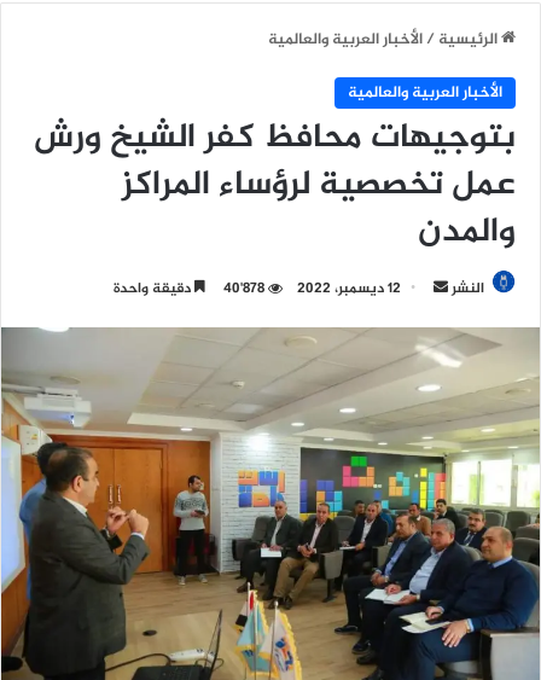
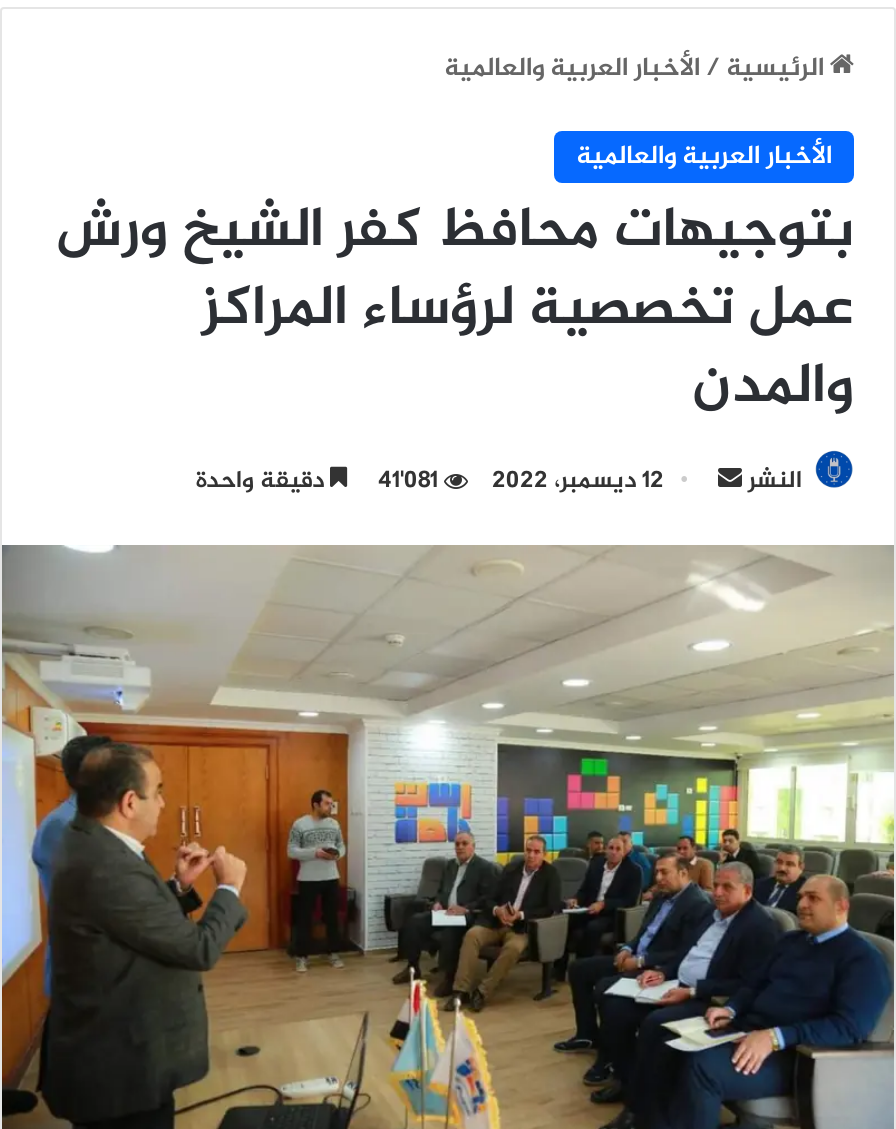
[114,276,264,300] 40٬878 دقيقة واحدة -> [196,460,438,500] 41٬081 دقيقة واحدة

